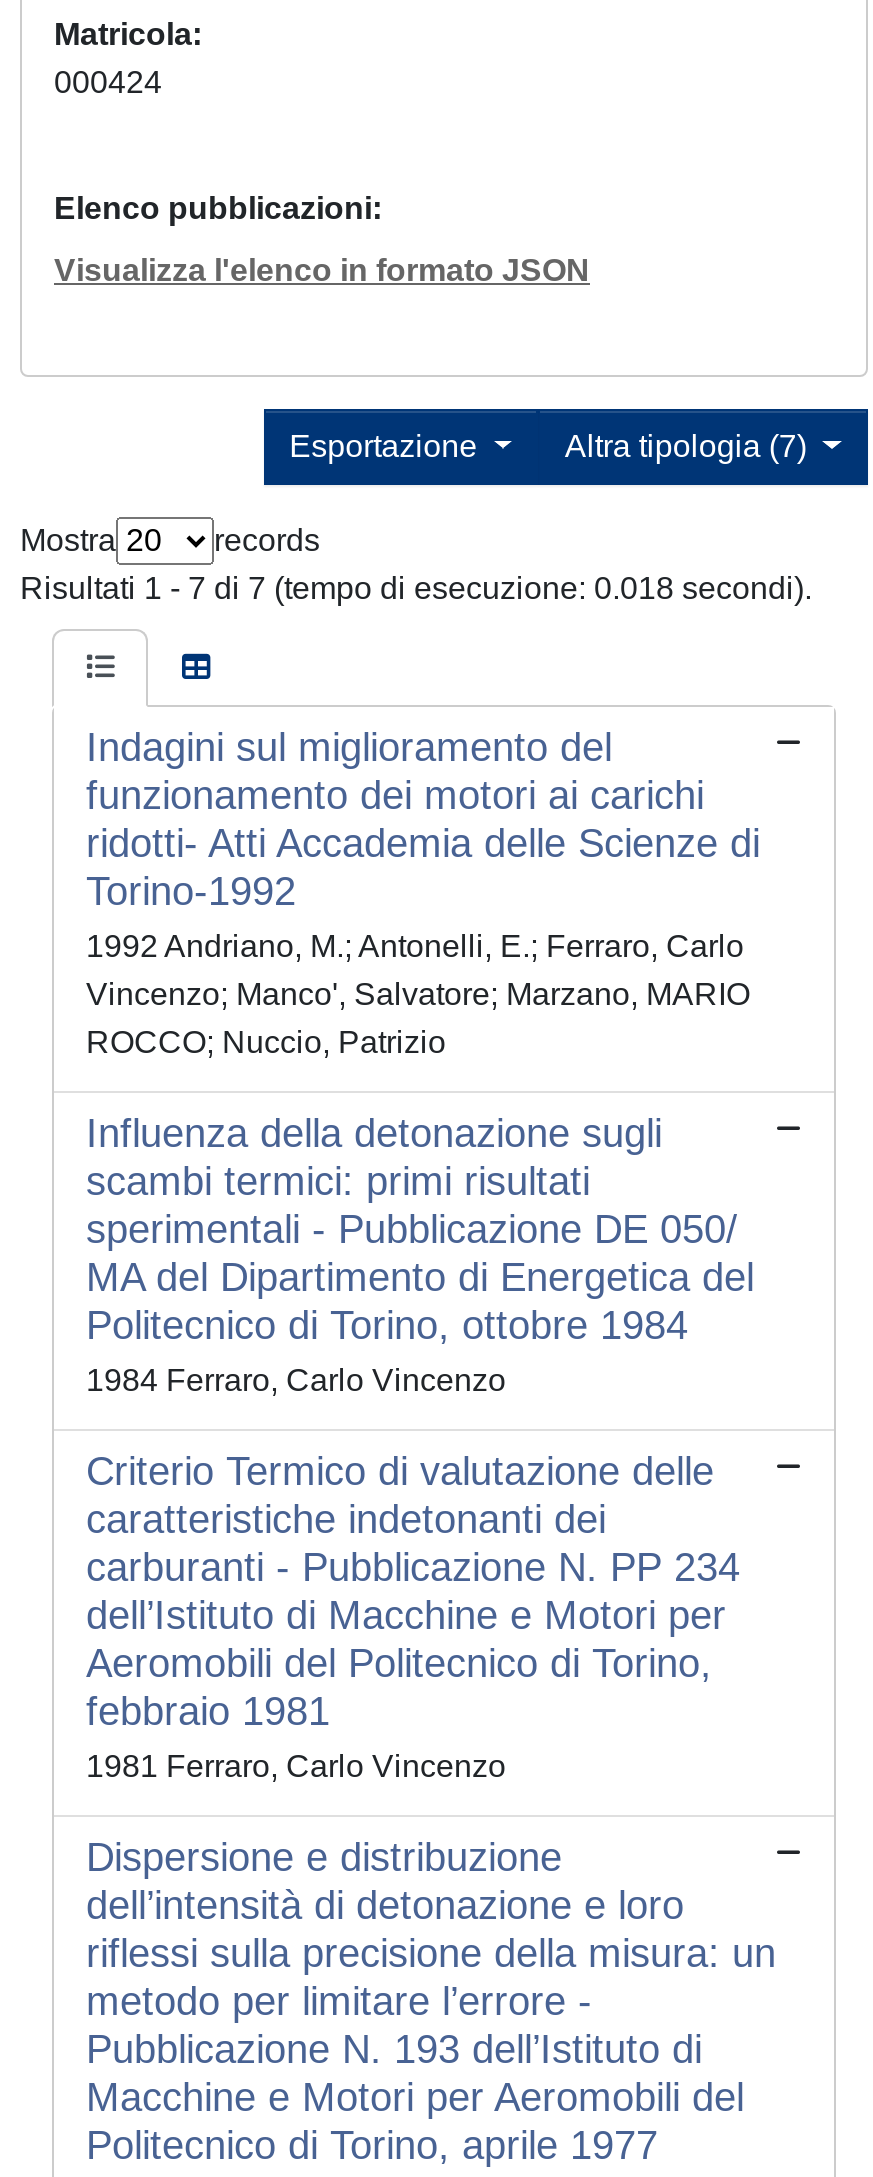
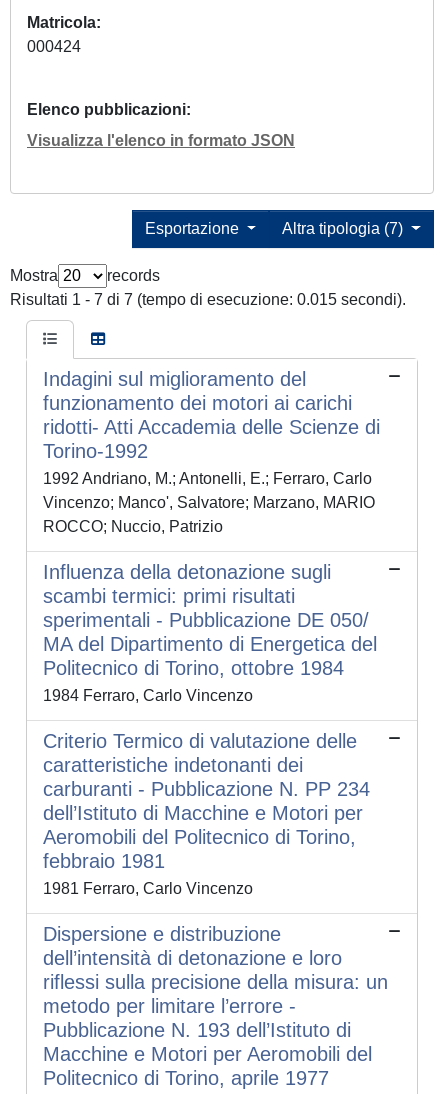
[20,572,812,606] Risultati 1 - 7 di 7 (tempo di esecuzione: 0.018 secondi). -> [10,291,406,308] Risultati 1 - 7 di 7 (tempo di esecuzione: 0.015 secondi).

